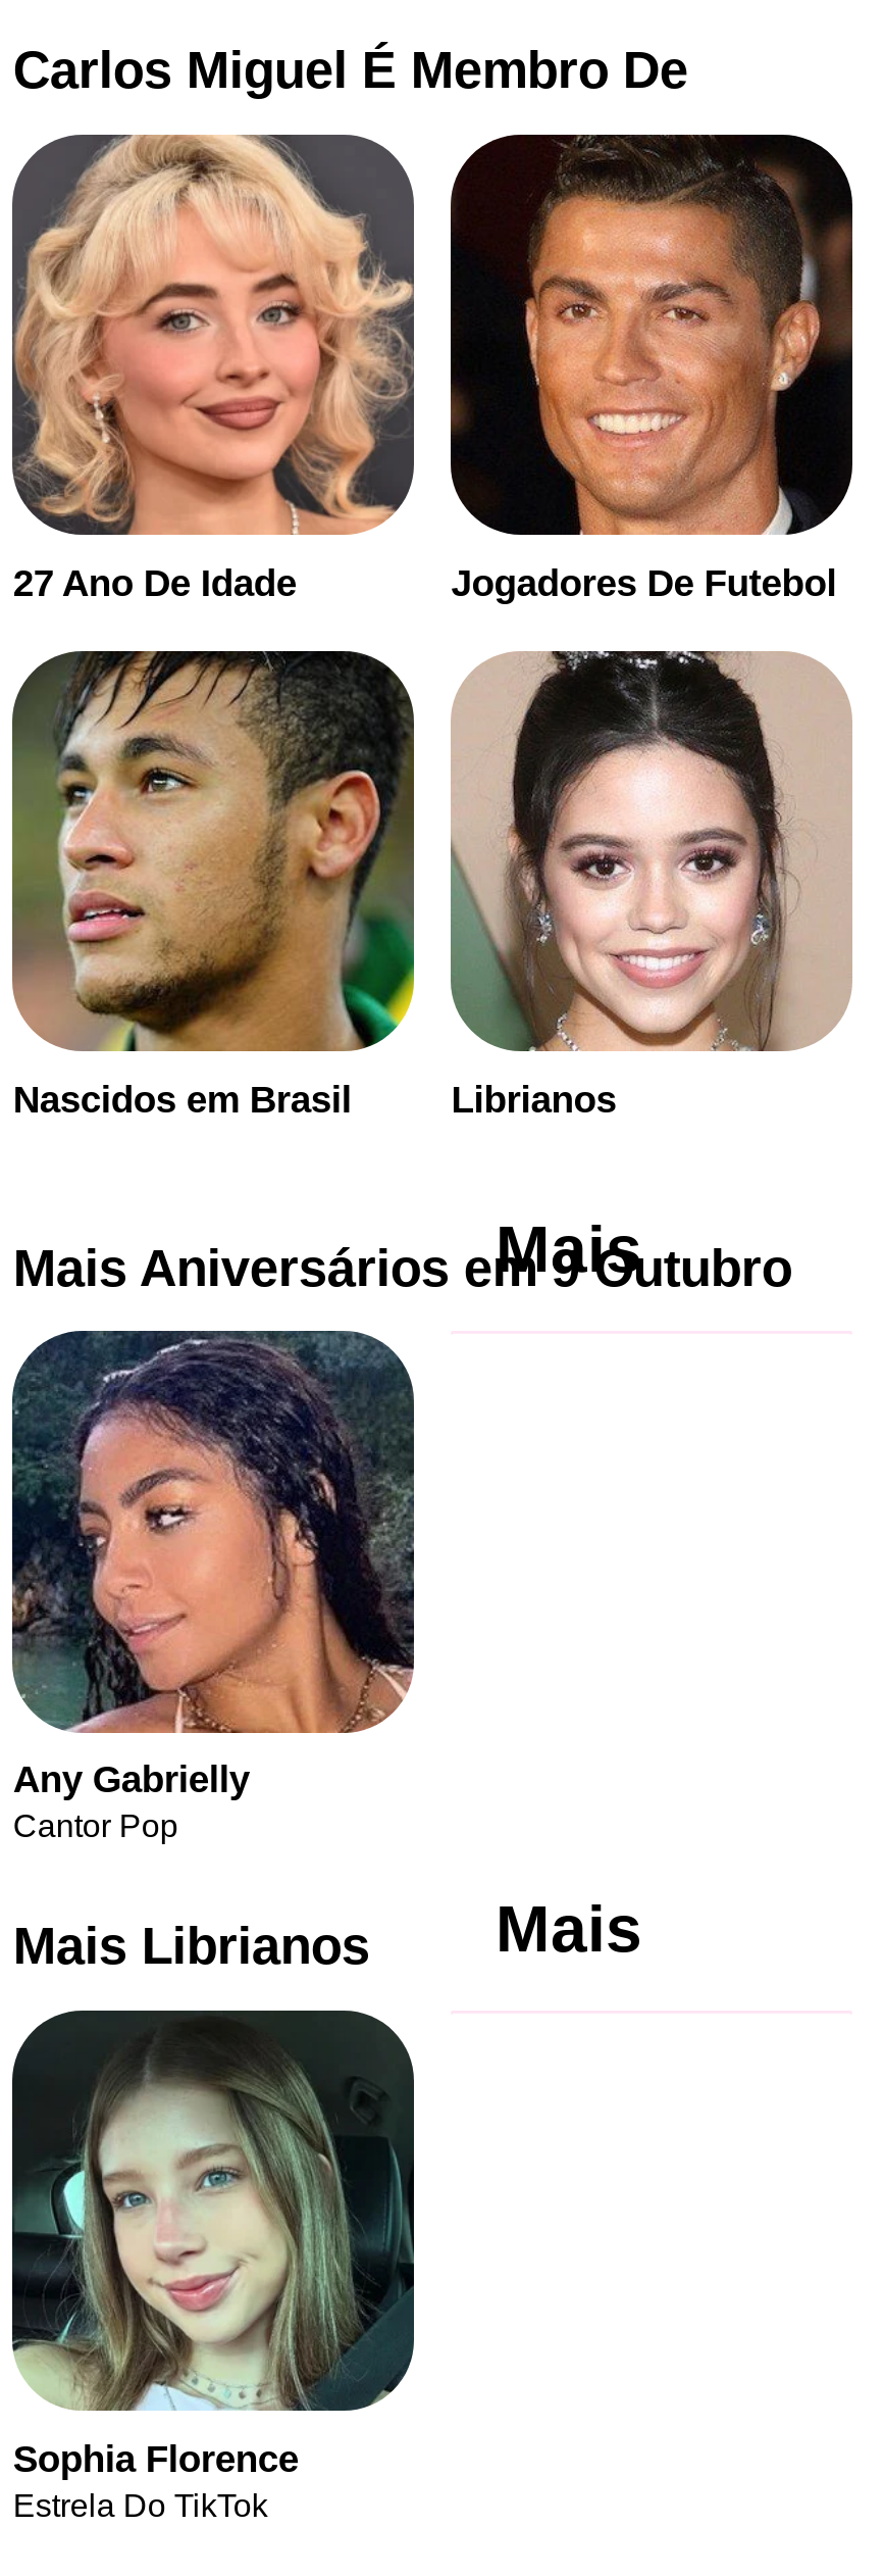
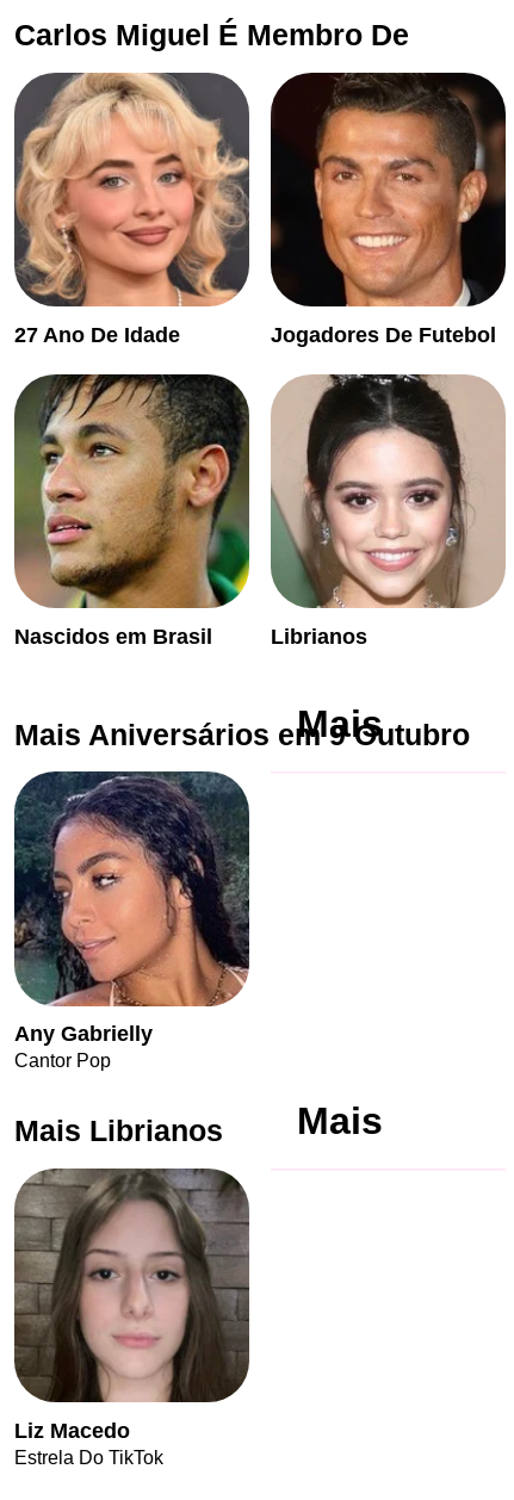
[10,2009,416,2480] [image] | Sophia Florence -> [13,1167,250,1443] [image] | Liz Macedo

